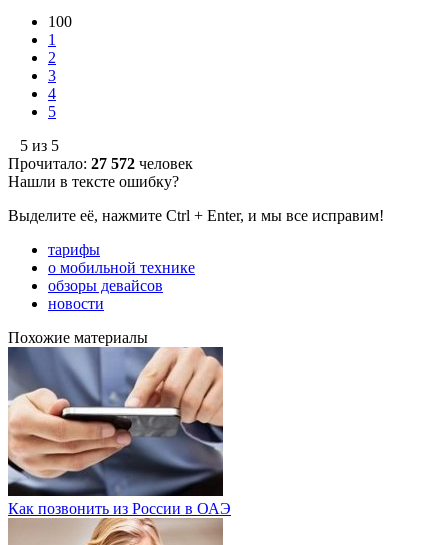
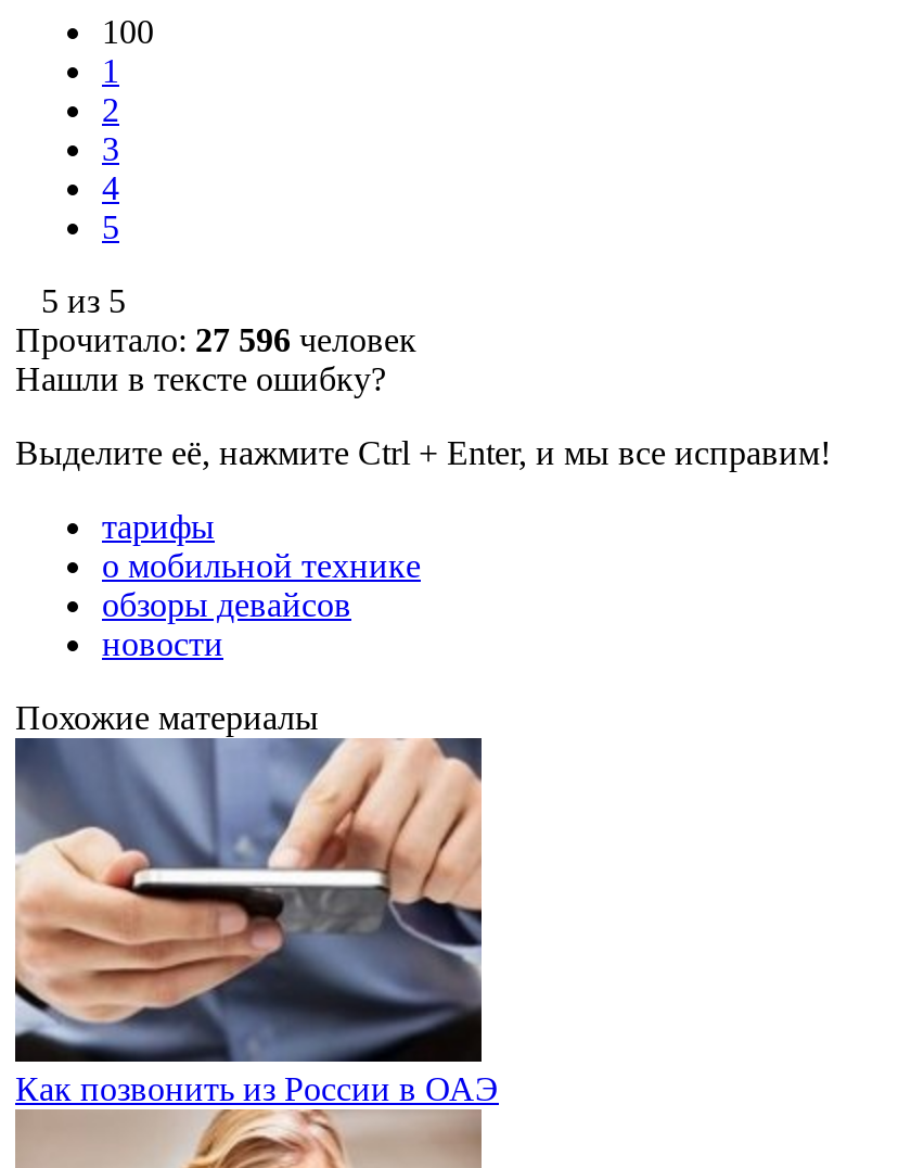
[8,155,193,172] Прочитало: 27 572 человек -> [15,321,416,358] Прочитало: 27 596 человек

